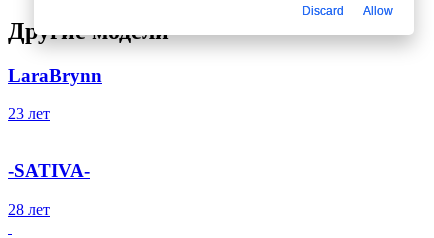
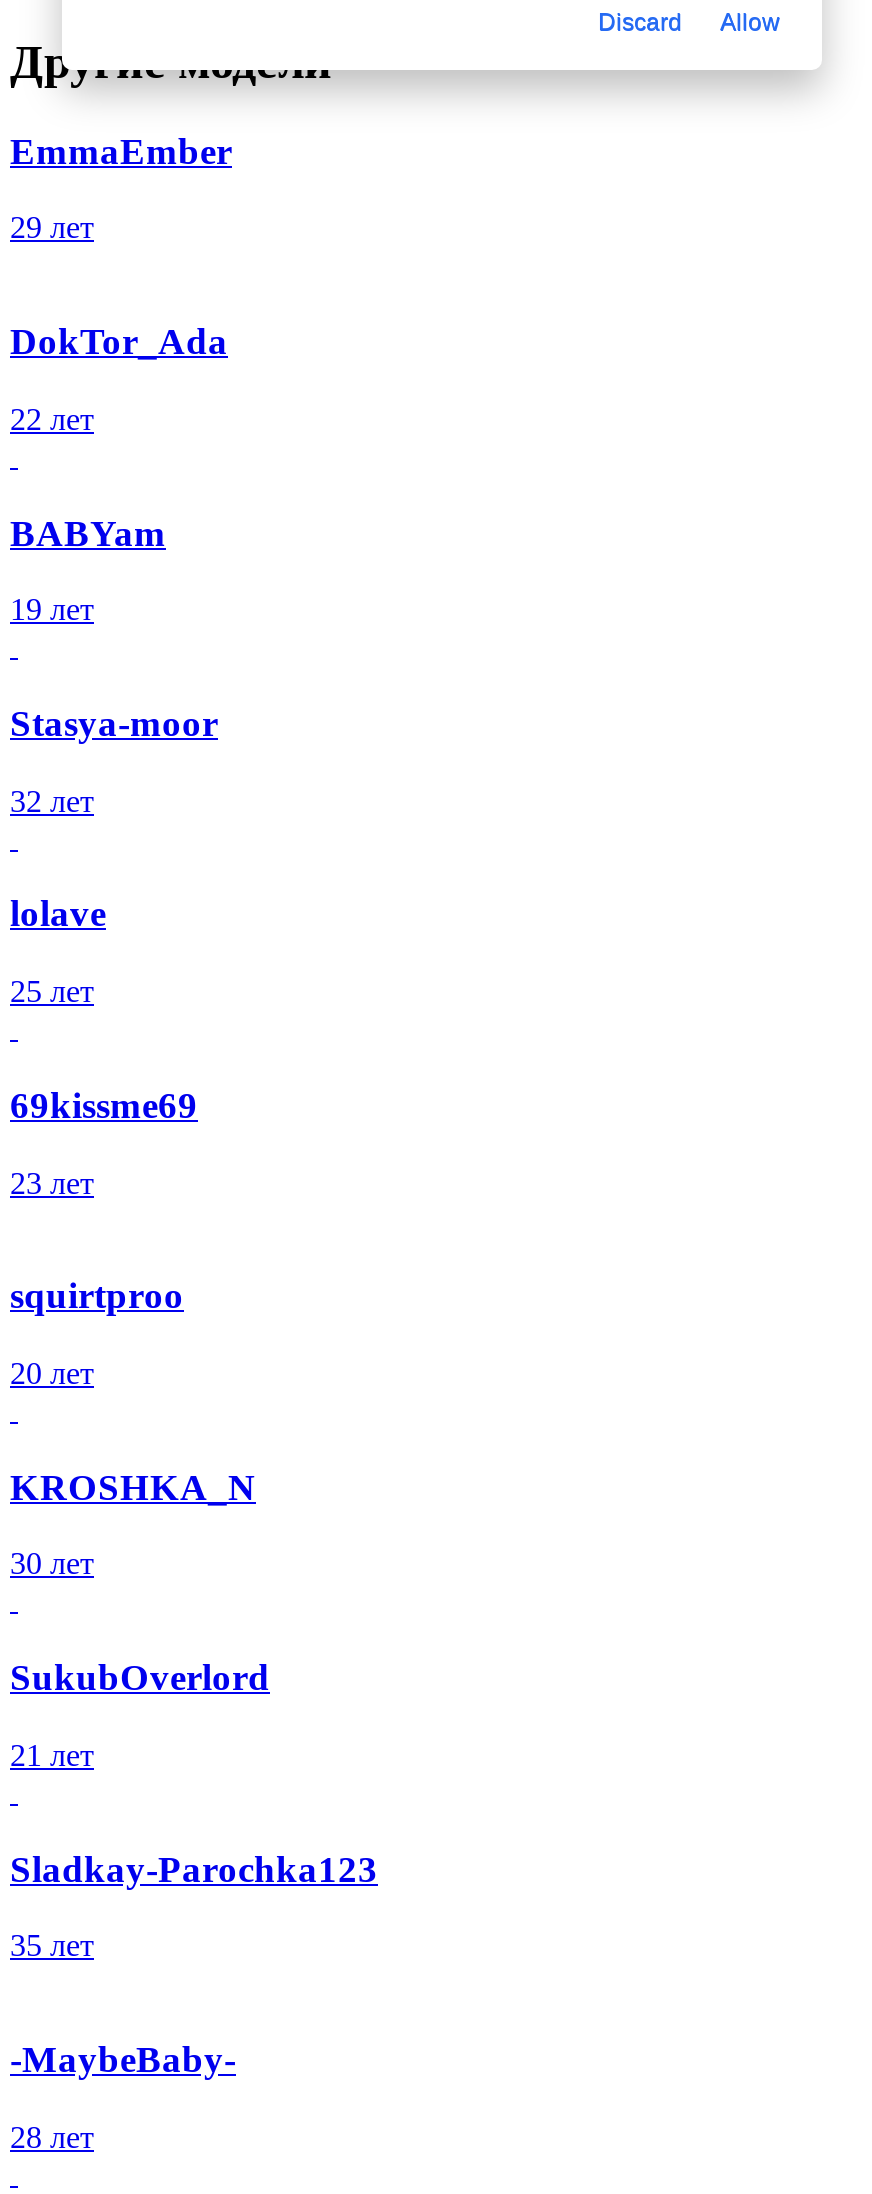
[8,65,102,86] LaraBrynn -> [10,129,232,1126] EmmaEmber | 29 лет | DokTor_Ada | 22 лет | BABYam | 19 лет | Stasya-moor | 32 лет | lolave | 25 лет | 69kissme69
[8,160,90,181] -SATIVA- -> [10,1275,378,2080] squirtproo | 20 лет | KROSHKA_N | 30 лет | SukubOverlord | 21 лет | Sladkay-Parochka123 | 35 лет | -MaybeBaby-

